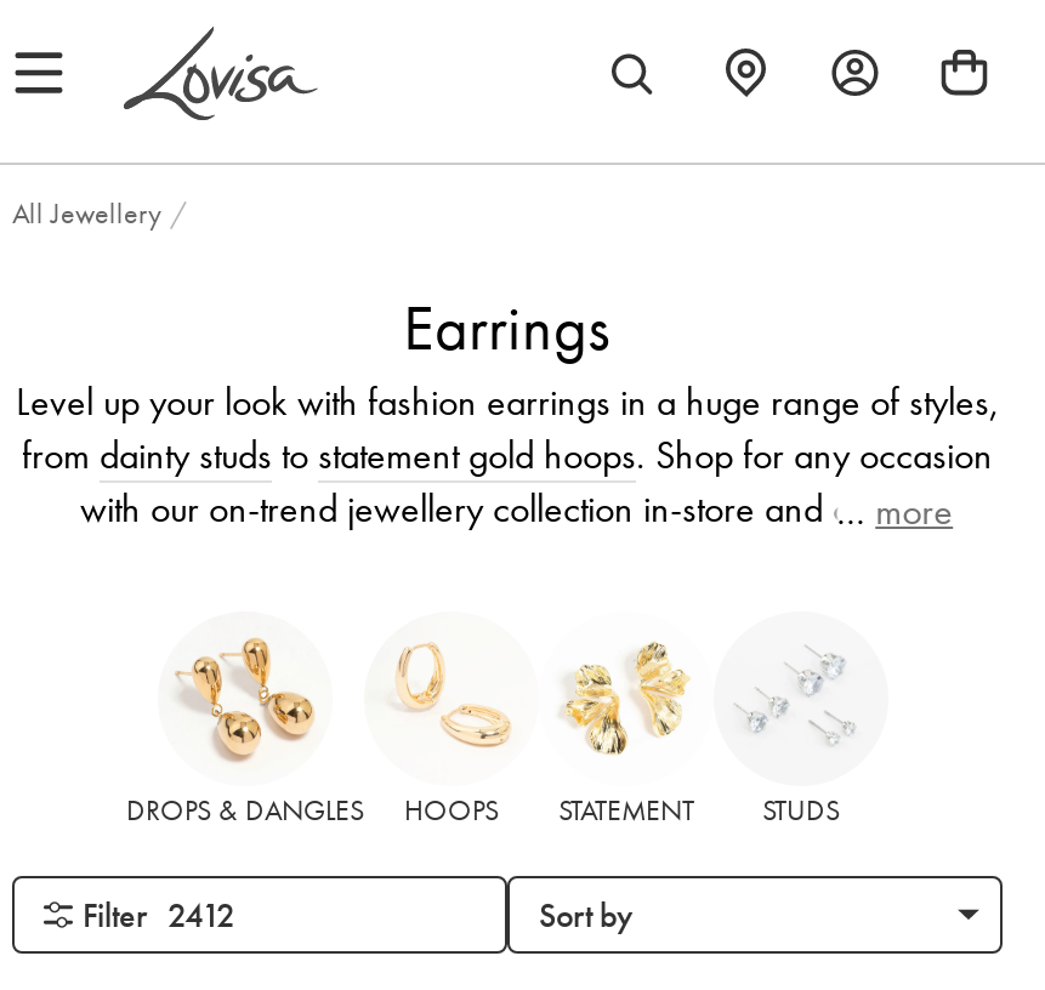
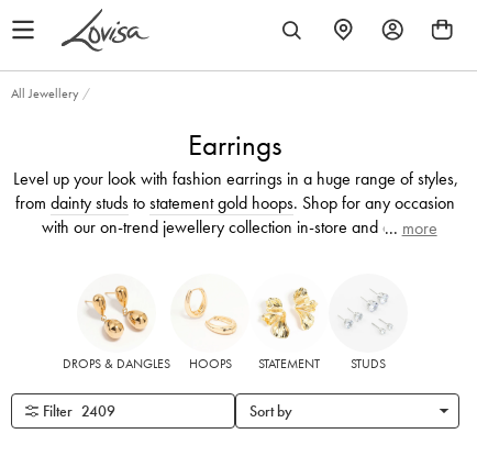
[83,892,235,935] Filter 2412 -> [43,401,115,420] Filter 2409

